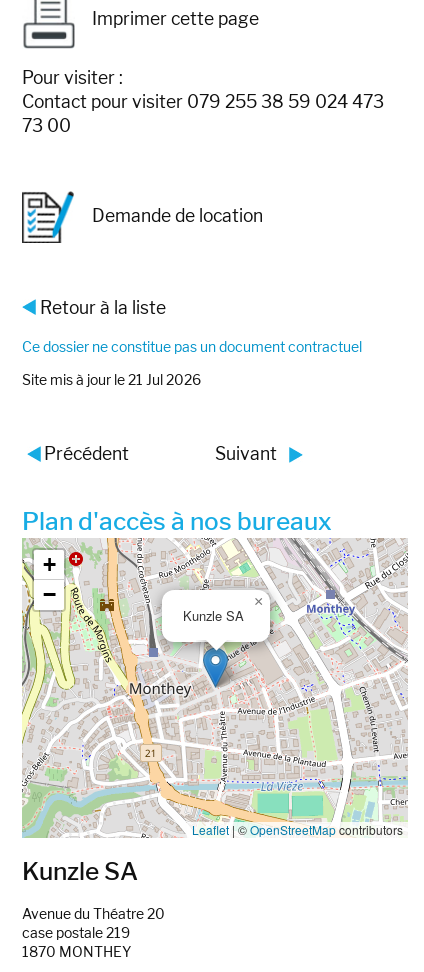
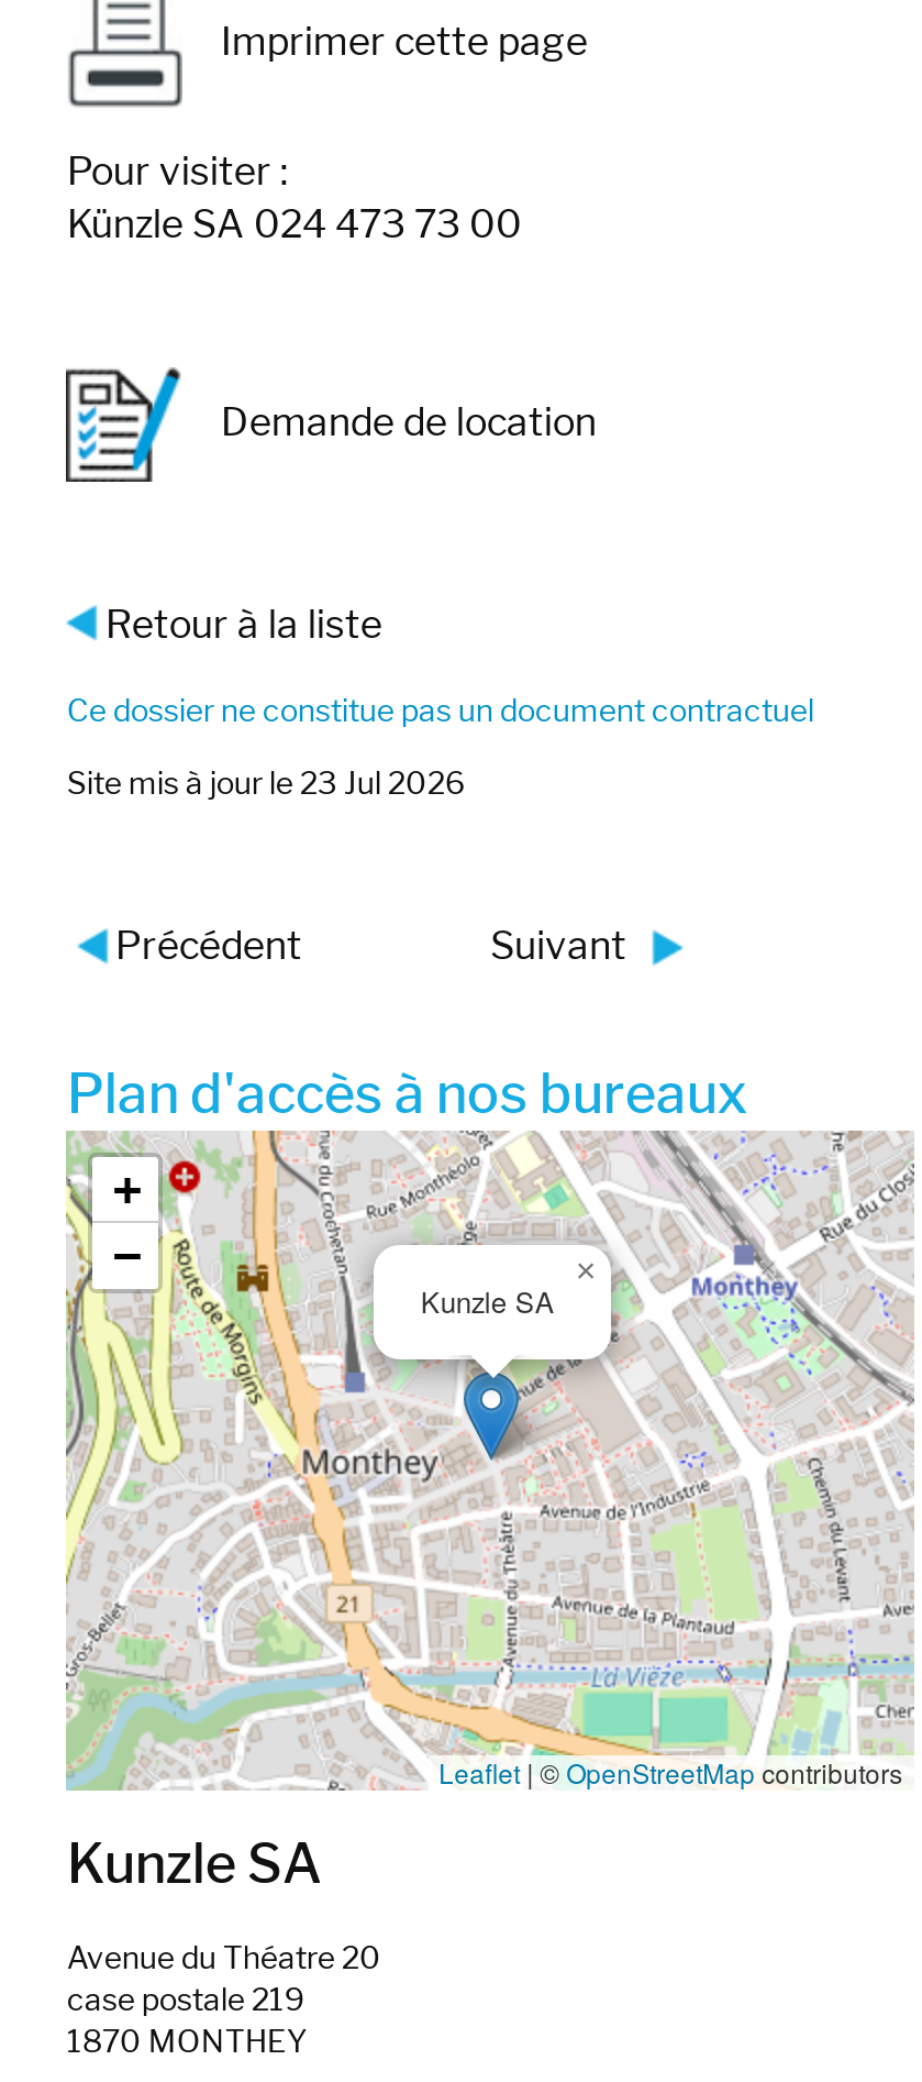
[22,91,384,136] Contact pour visiter 079 255 38 59 024 473 | 73 00 -> [67,201,522,247] Künzle SA 024 473 73 00
[22,371,201,388] Site mis à jour le 21 Jul 2026 -> [67,764,465,802] Site mis à jour le 23 Jul 2026

